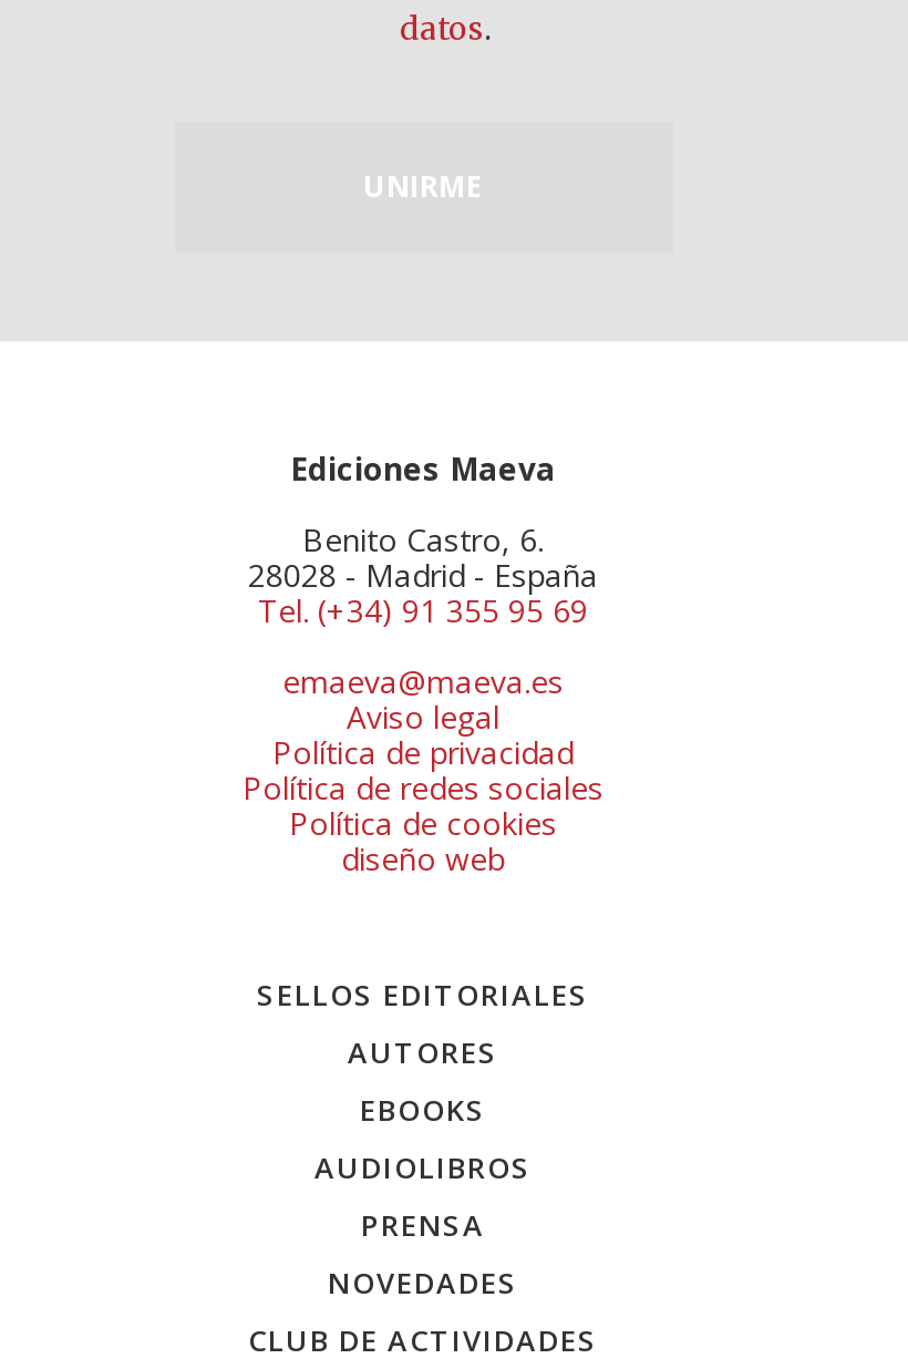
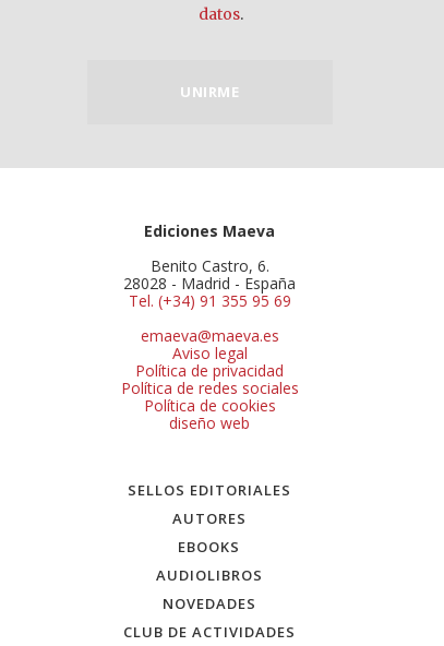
[361,1205,485,1245] PRENSA -> none

